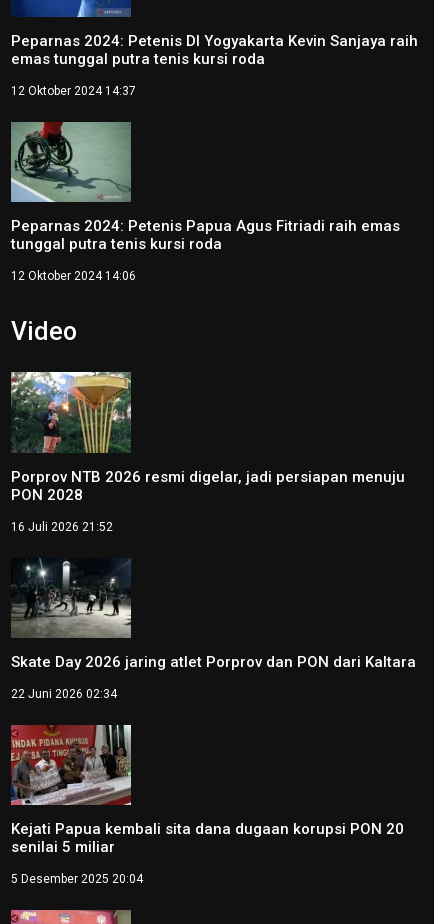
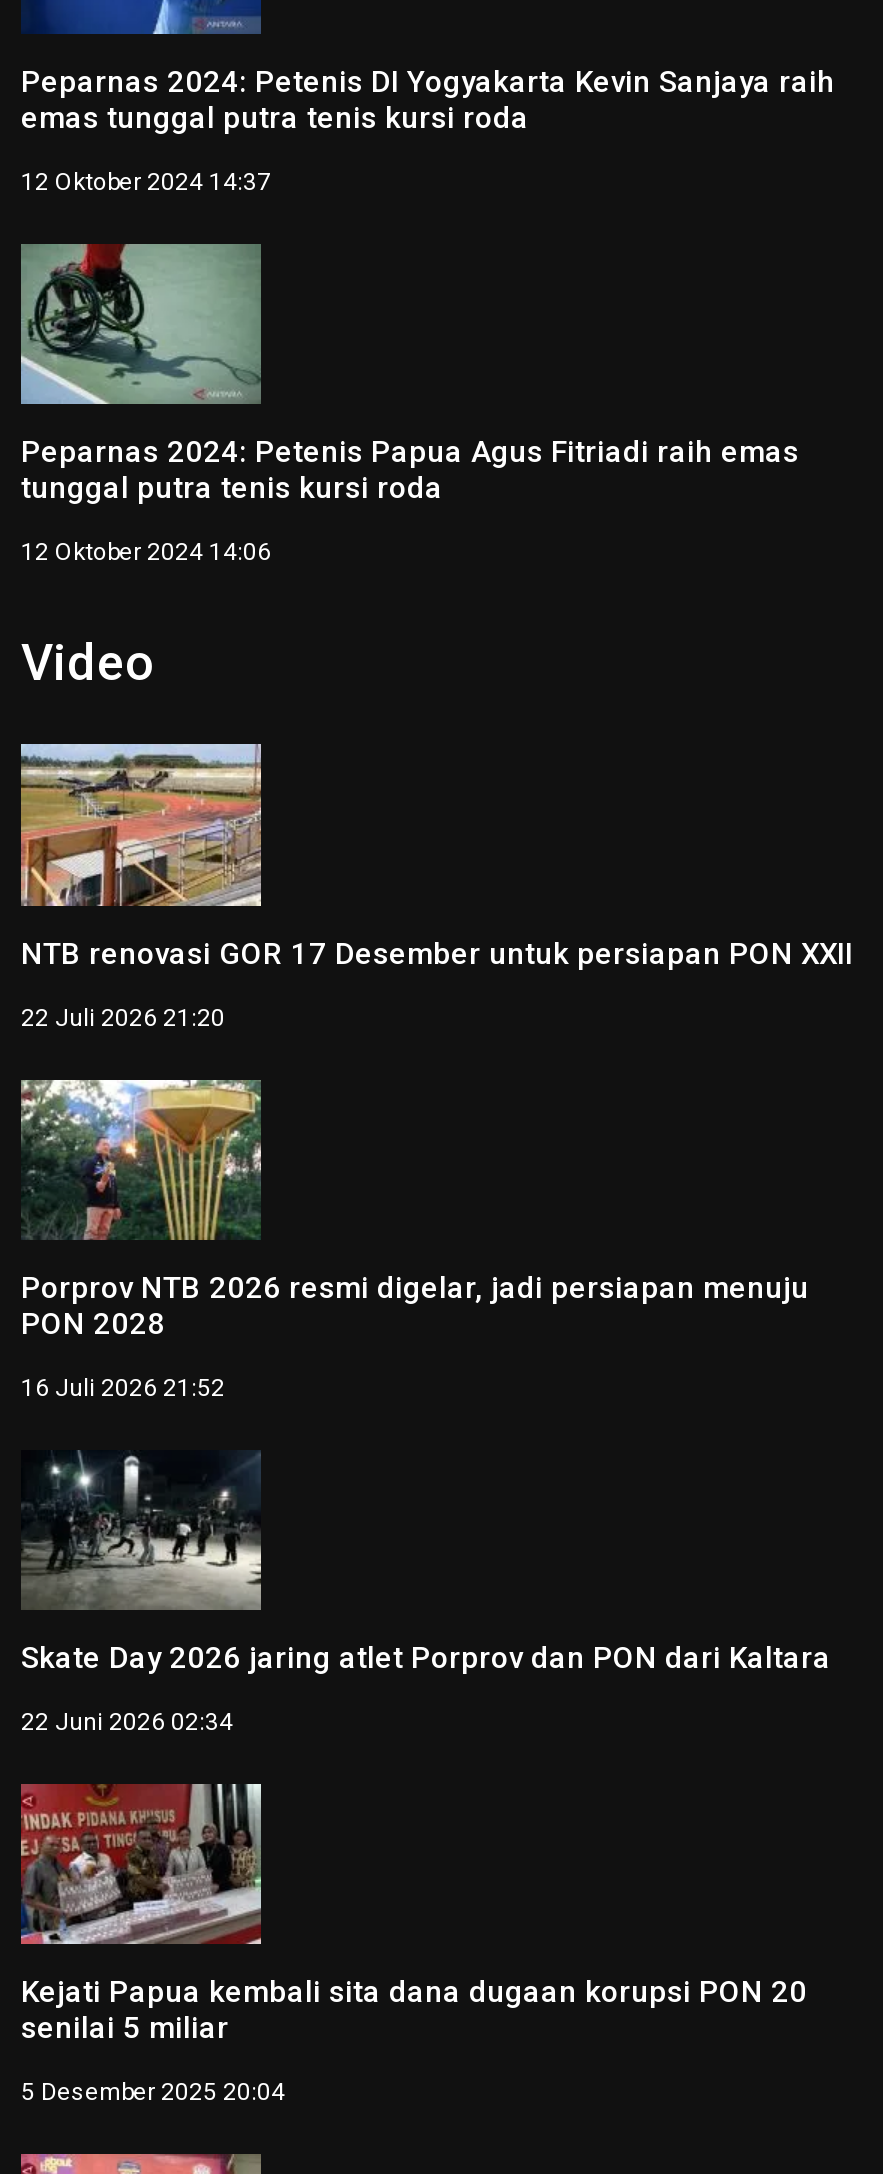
none -> [19,742,853,1031] [image] | NTB renovasi GOR 17 Desember untuk persiapan PON XXII | 22 Juli 2026 21:20

